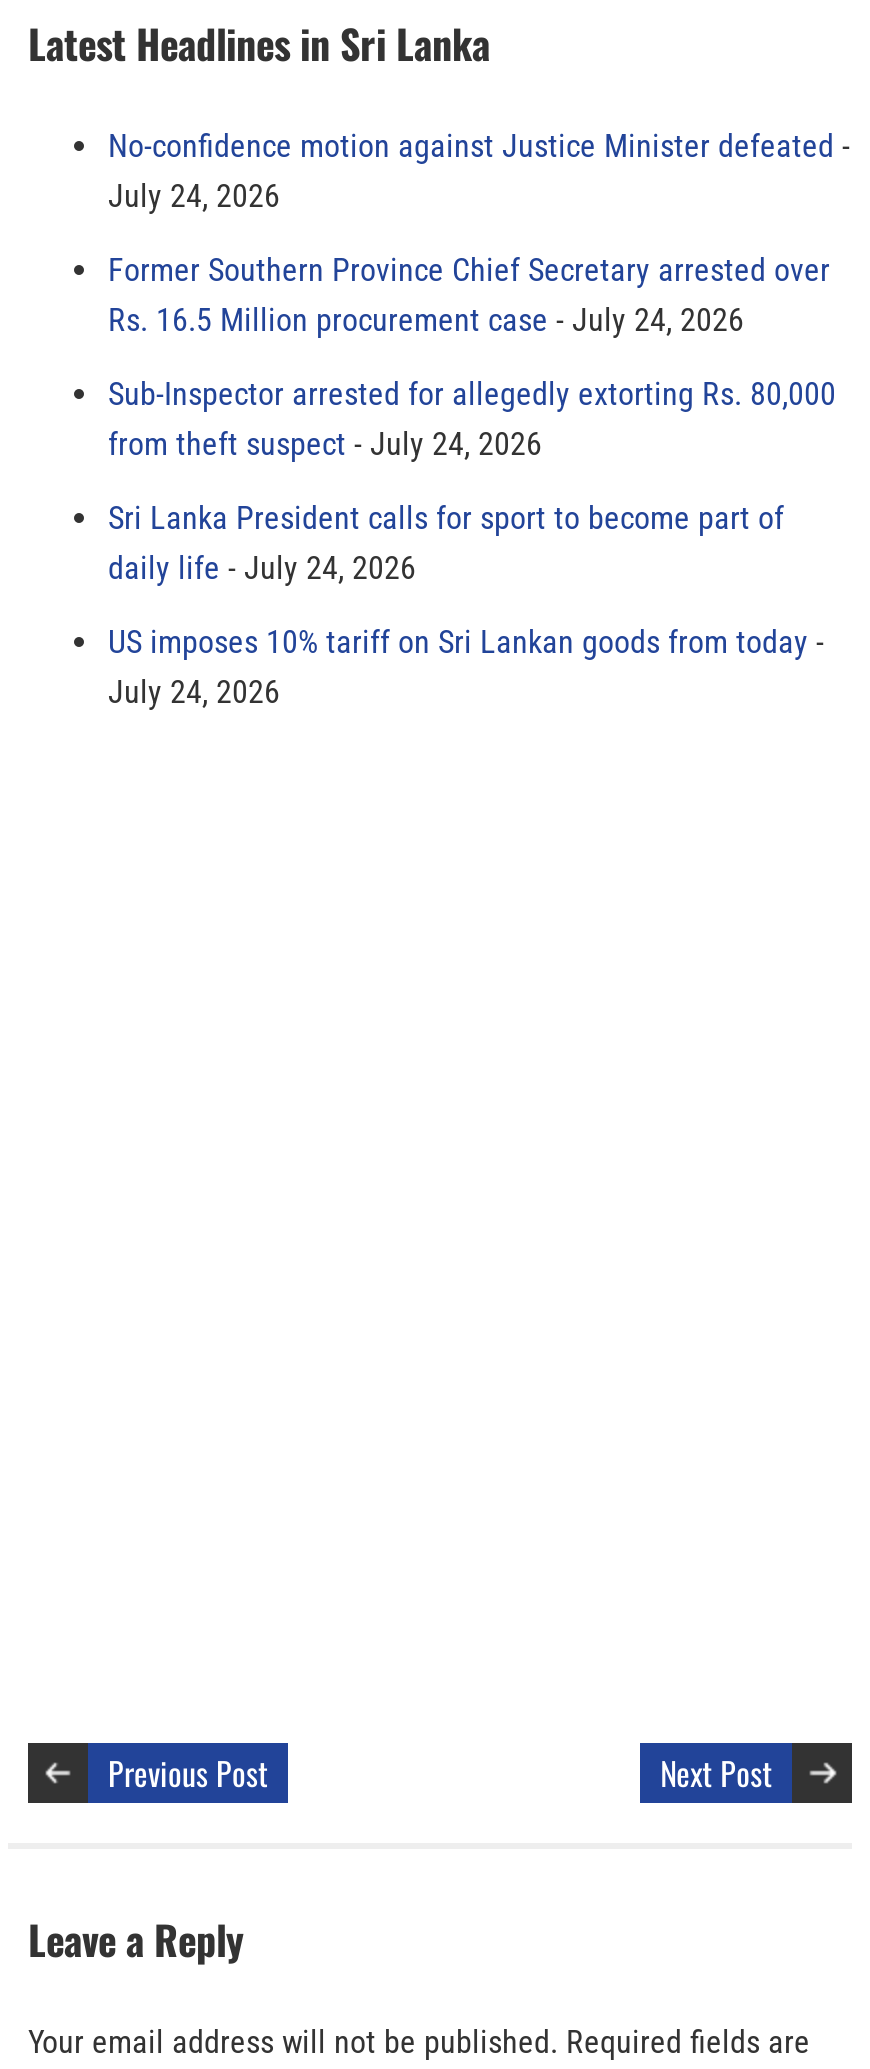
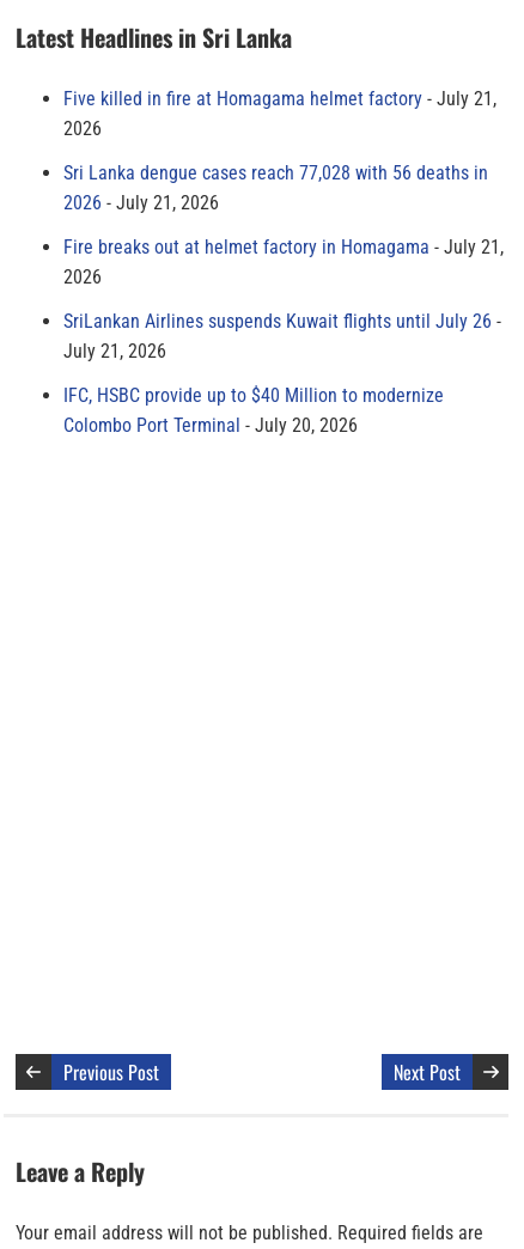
[108,126,834,214] No-confidence motion against Justice Minister defeated | July 24, 2026 -> [63,87,496,139] Five killed in fire at Homagama helmet factory | July 21, | 2026
[108,250,830,338] Former Southern Province Chief Secretary arrested over | Rs. 16.5 Million procurement case | July 24, 2026 -> [63,161,488,214] Sri Lanka dengue cases reach 77,028 with 56 deaths in | 2026 | July 21, 2026
[108,374,836,462] Sub-Inspector arrested for allegedly extorting Rs. 80,000 | from theft suspect | July 24, 2026 -> [63,235,504,288] Fire breaks out at helmet factory in Homagama | July 21, | 2026
[108,498,784,586] Sri Lanka President calls for sport to become part of | daily life | July 24, 2026 -> [63,309,492,362] SriLankan Airlines suspends Kuwait flights until July 26 | July 21, 2026
[108,622,808,710] US imposes 10% tariff on Sri Lankan goods from today | July 24, 2026 -> [63,384,444,436] IFC, HSBC provide up to $40 Million to modernize | Colombo Port Terminal | July 20, 2026

